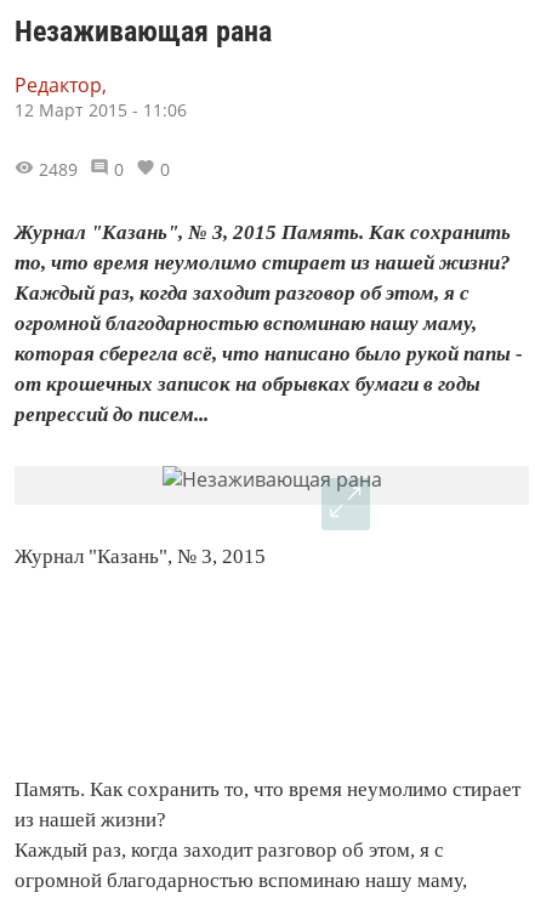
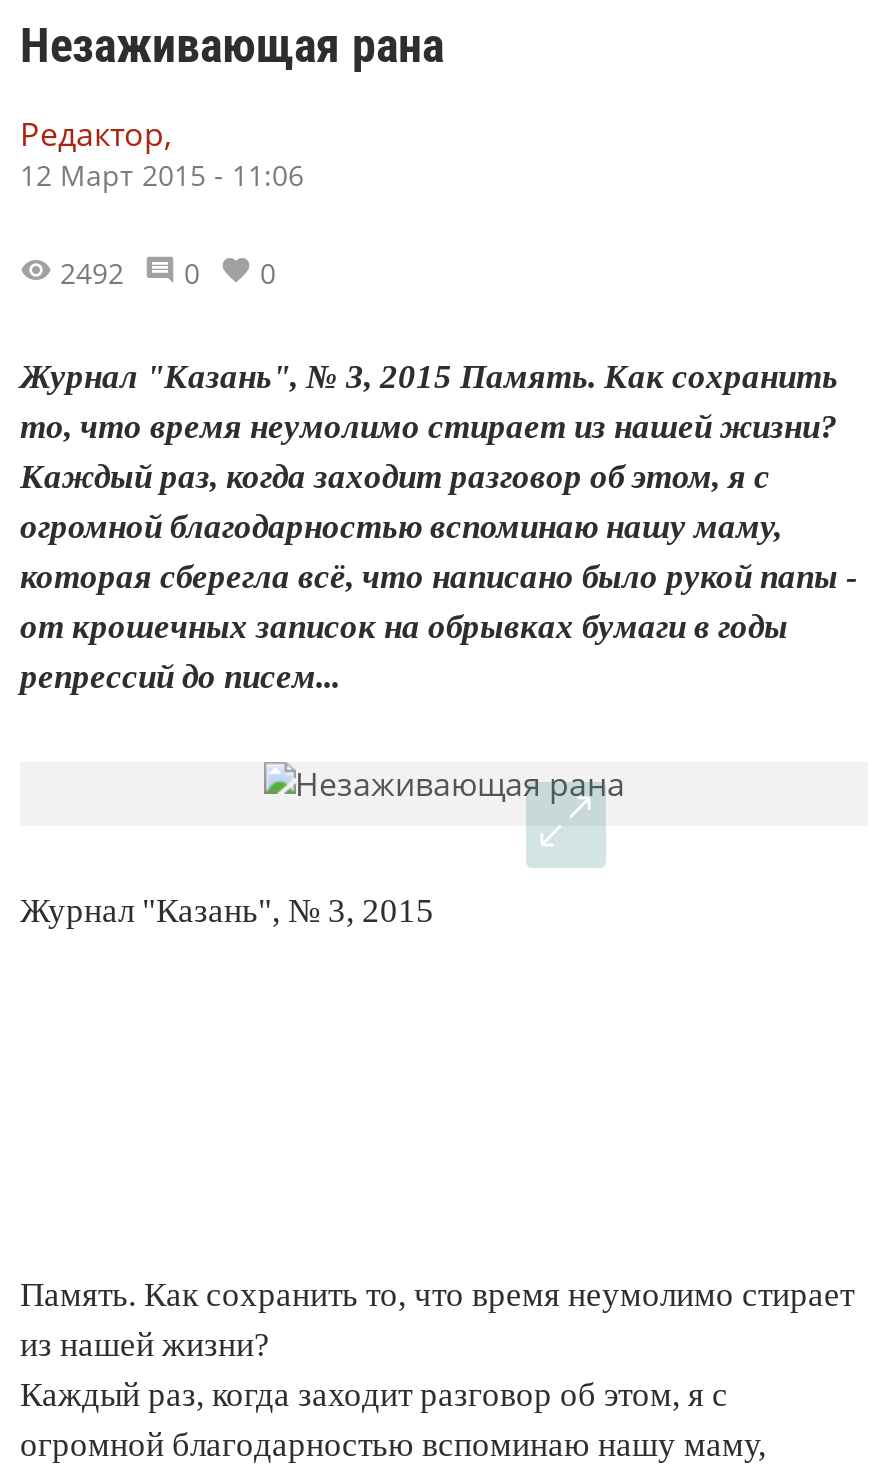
[39,158,170,181] 2489 0 0 -> [60,255,276,293] 2492 0 0

